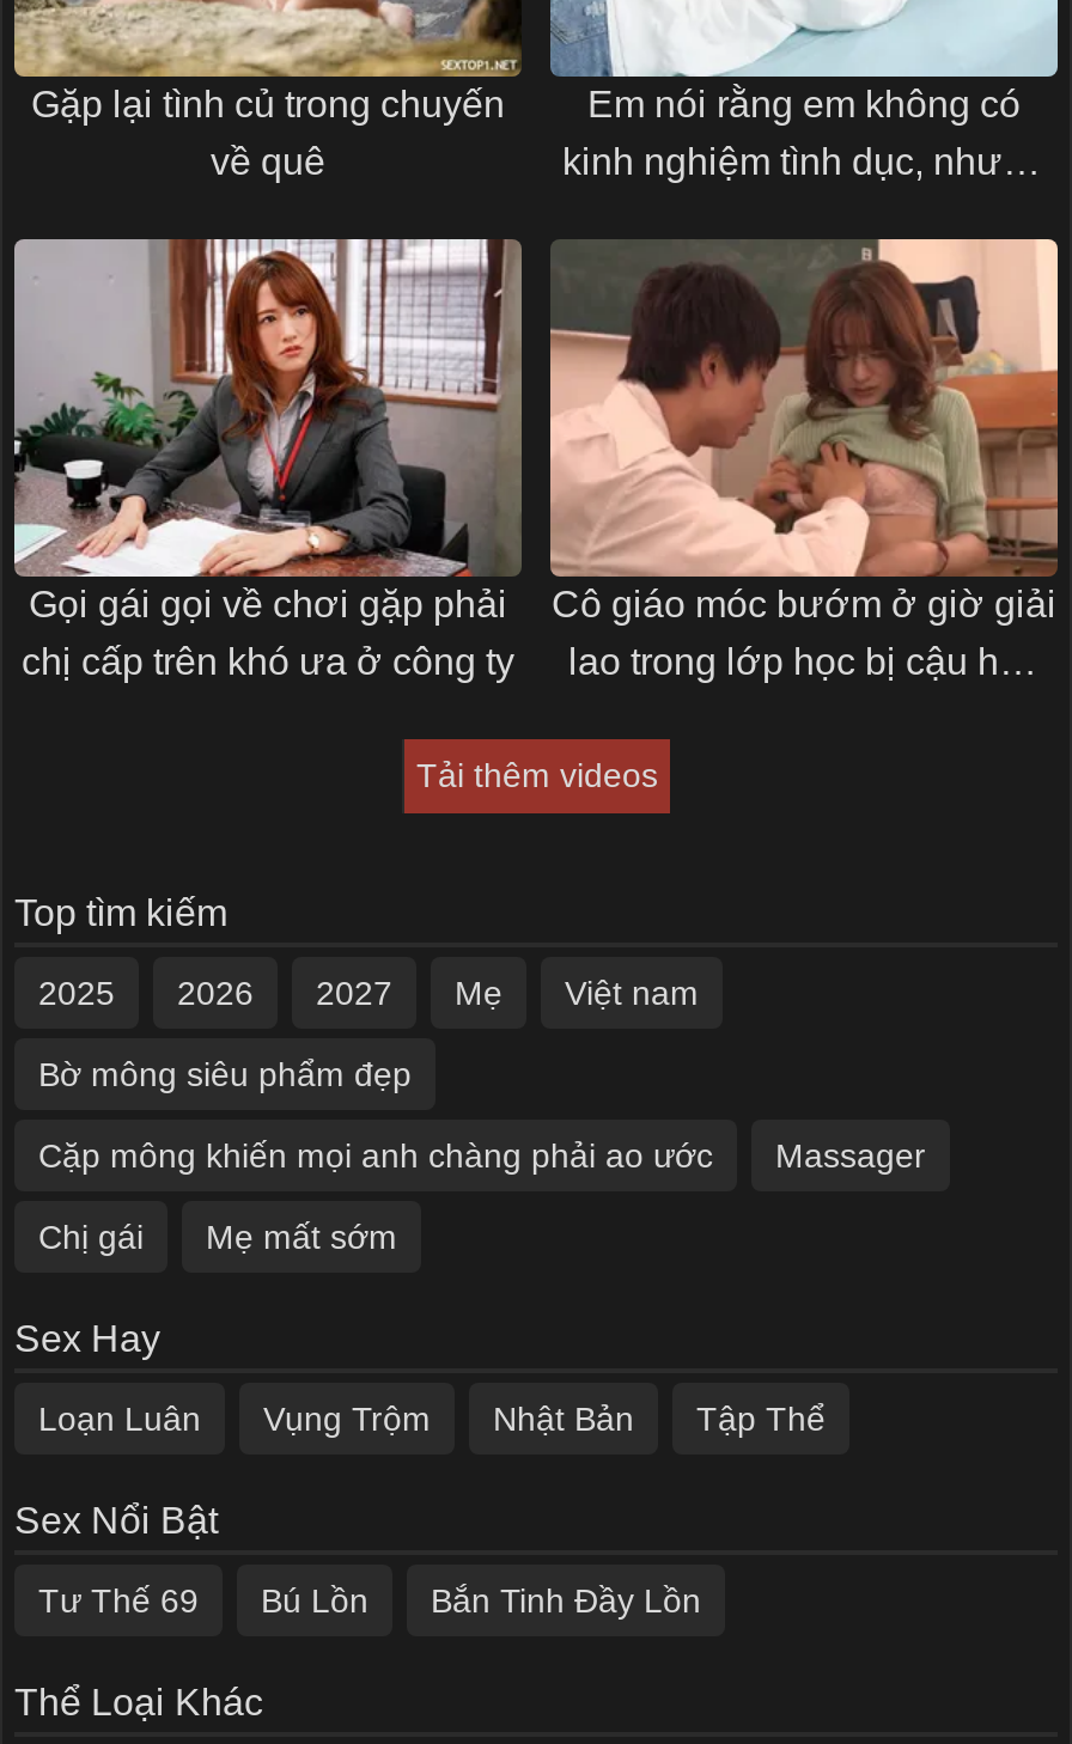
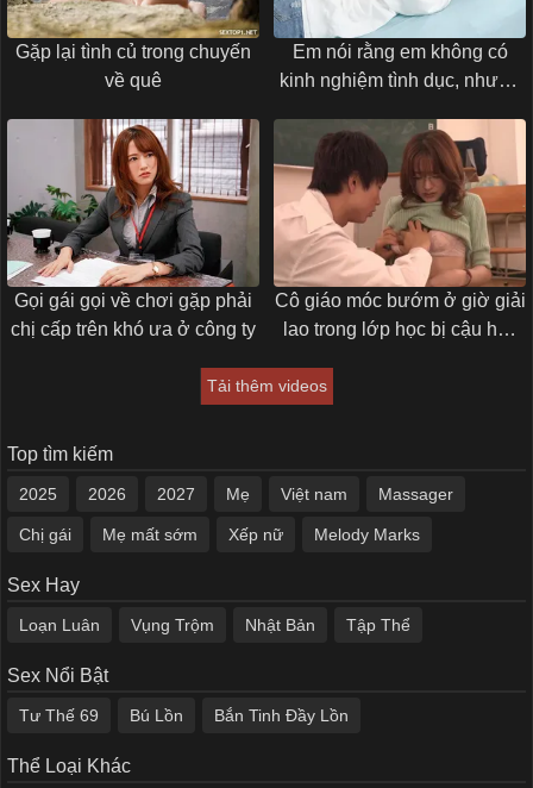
[38,1055,713,1175] Bờ mông siêu phẩm đẹp | Cặp mông khiến mọi anh chàng phải ao ước -> none
none -> [228,525,420,544] Xếp nữ | Melody Marks

